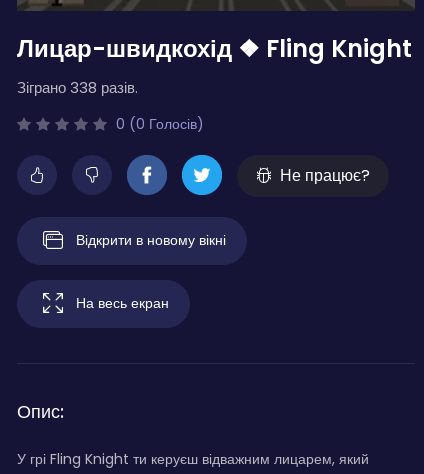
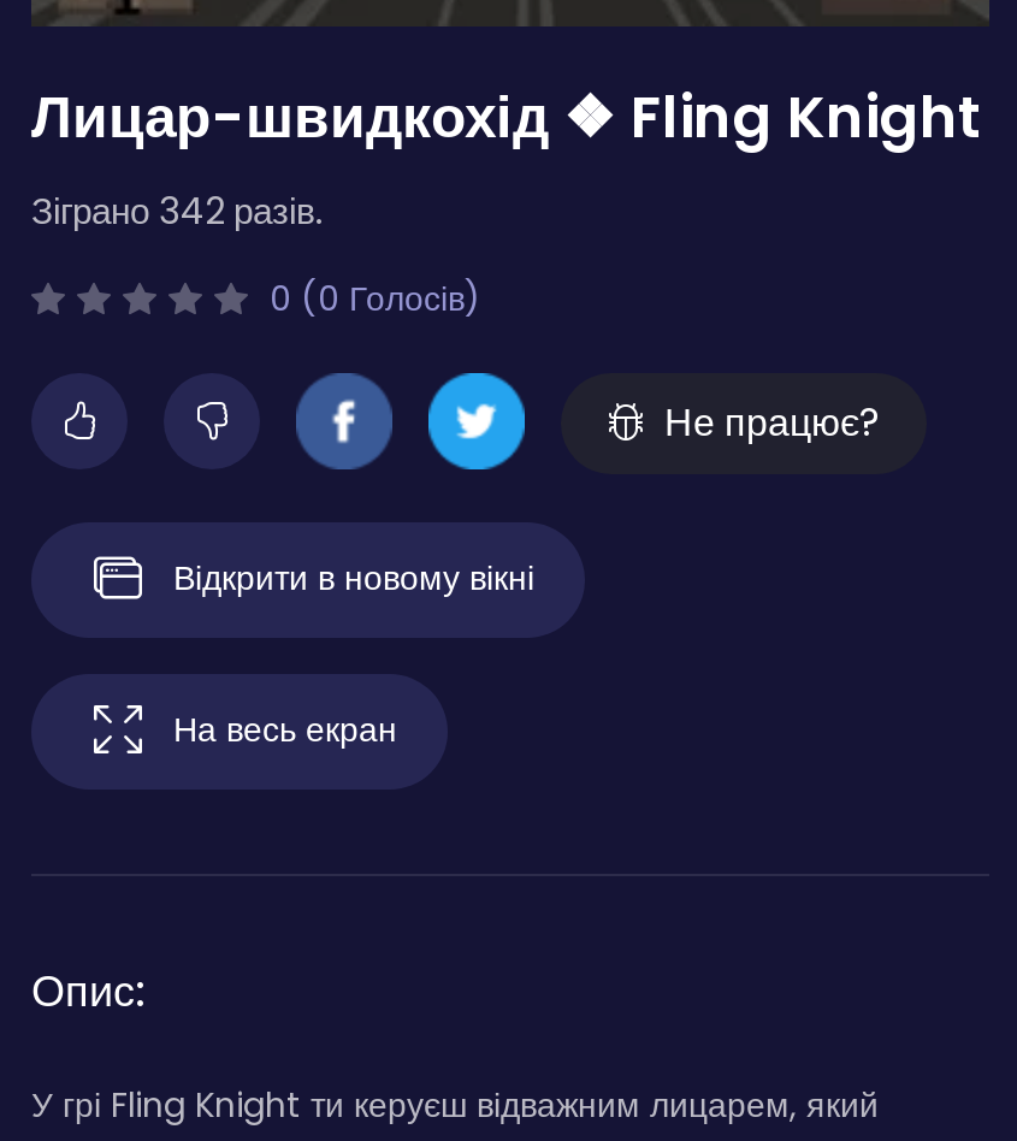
[17,77,138,98] Зіграно 338 разів. -> [31,185,323,235] Зіграно 342 разів.

